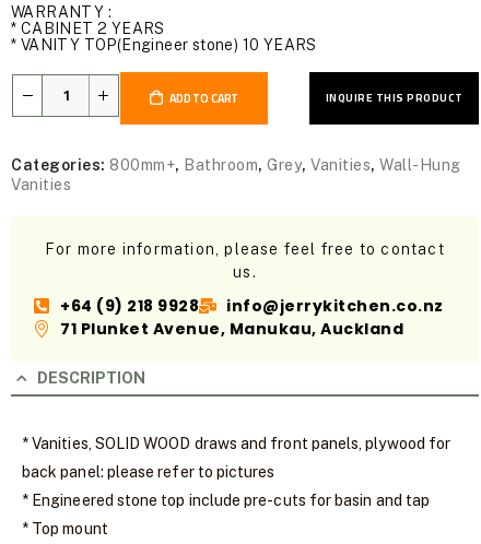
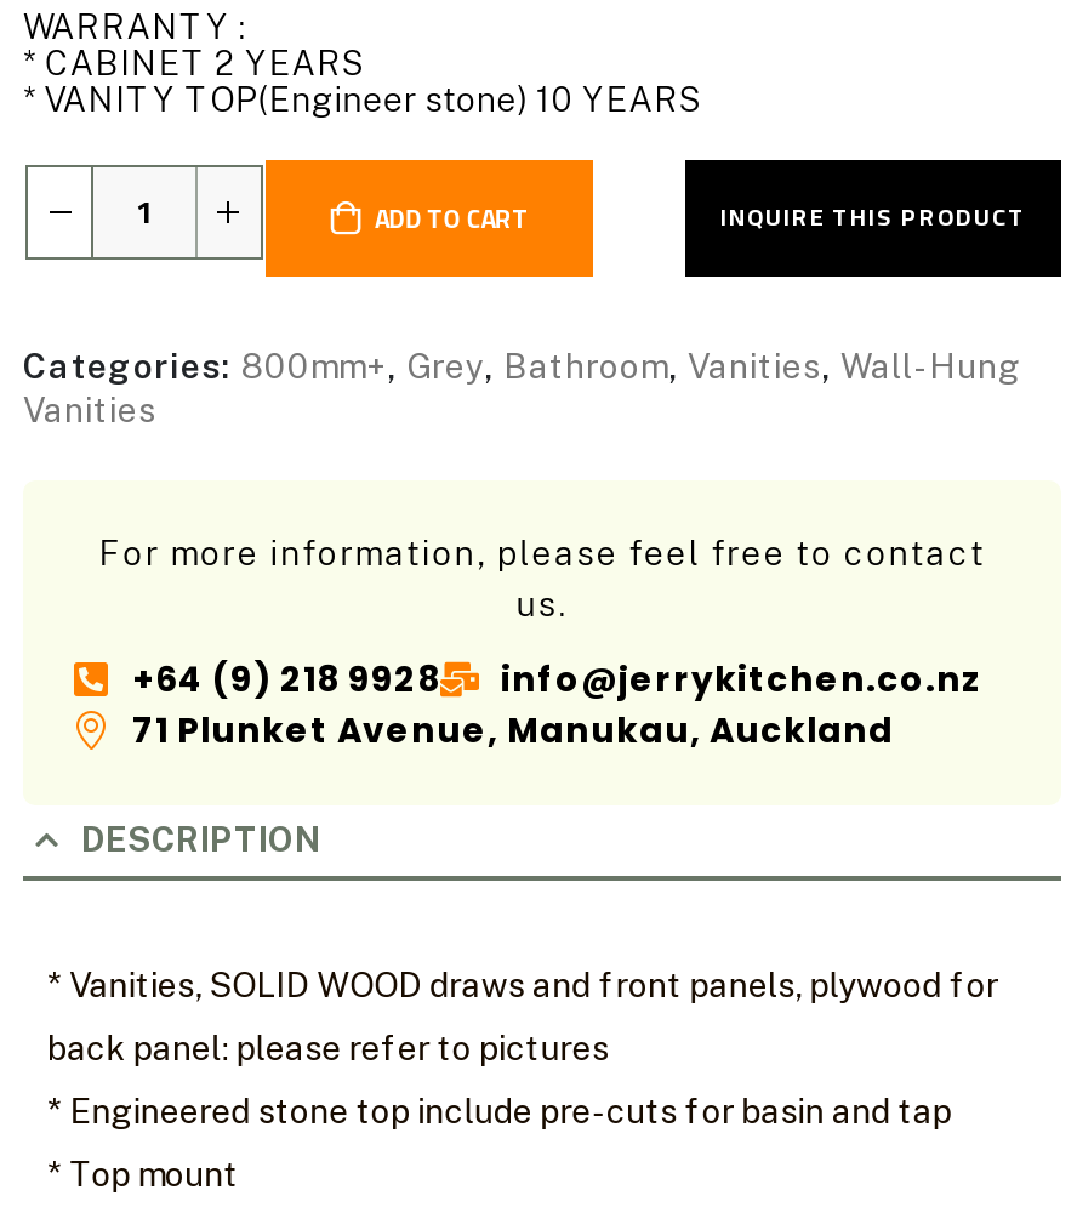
[11,156,461,173] Categories: 800mm+, Bathroom, Grey, Vanities, Wall-Hung -> [23,346,1021,385] Categories: 800mm+, Grey, Bathroom, Vanities, Wall-Hung

